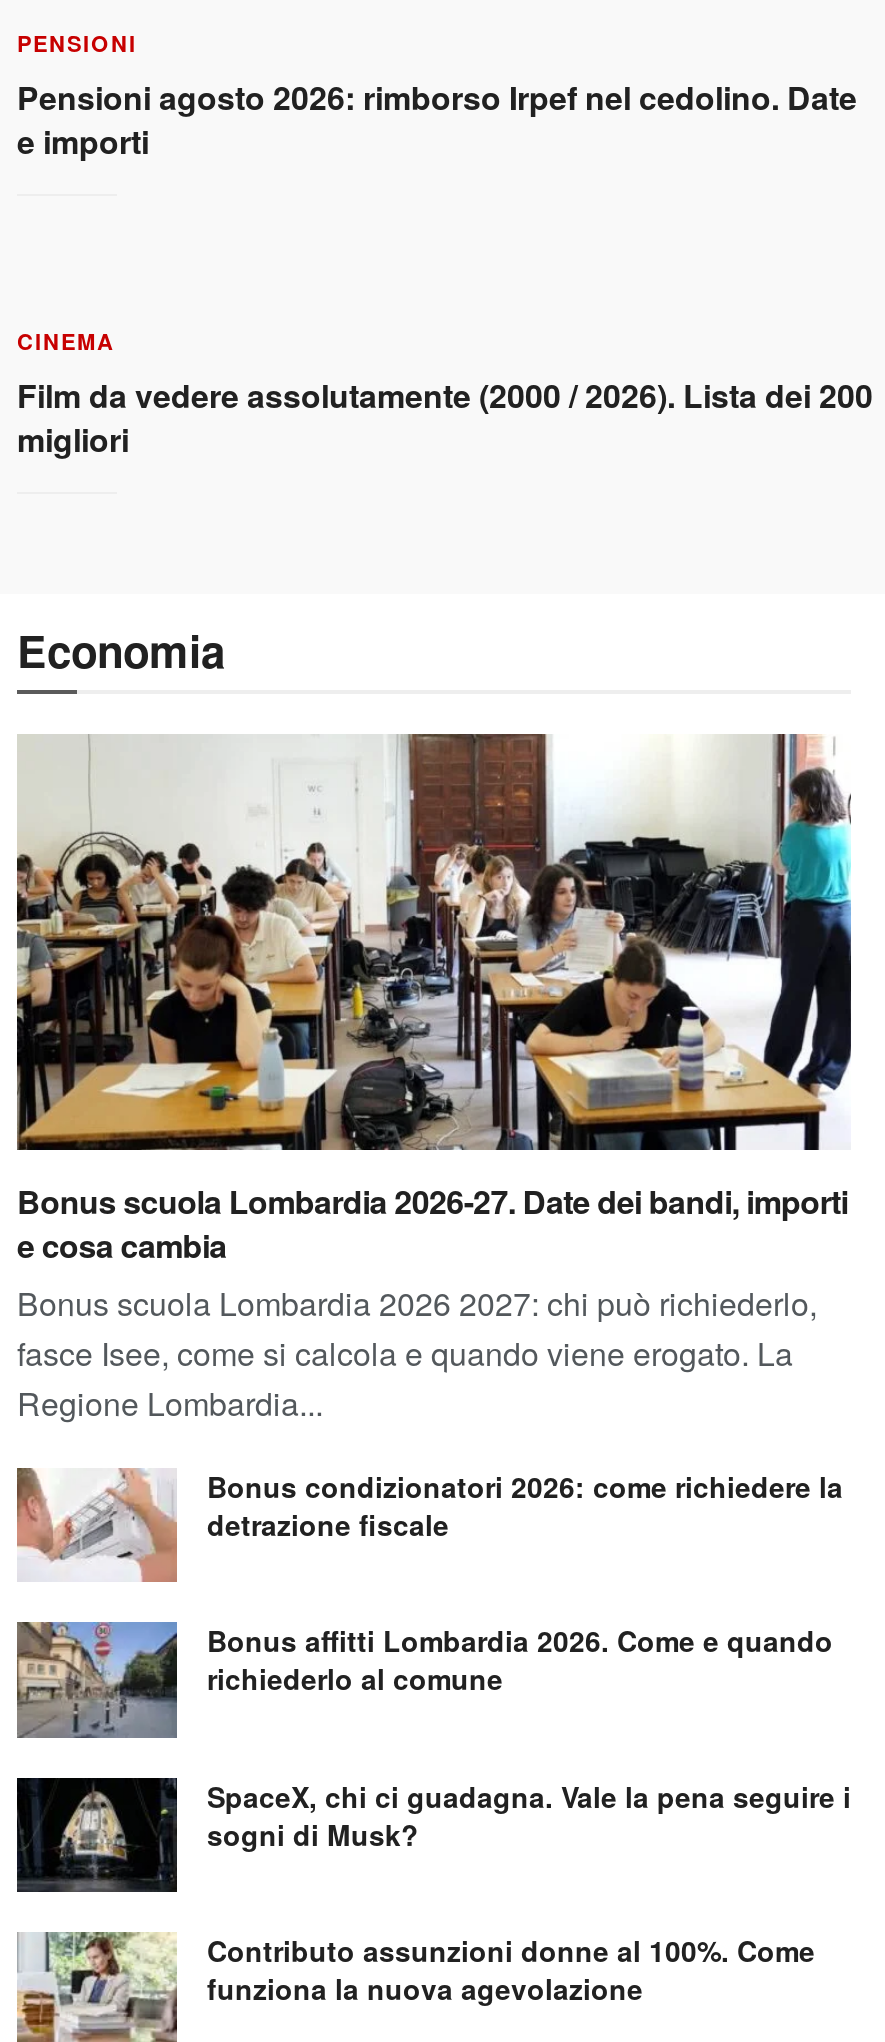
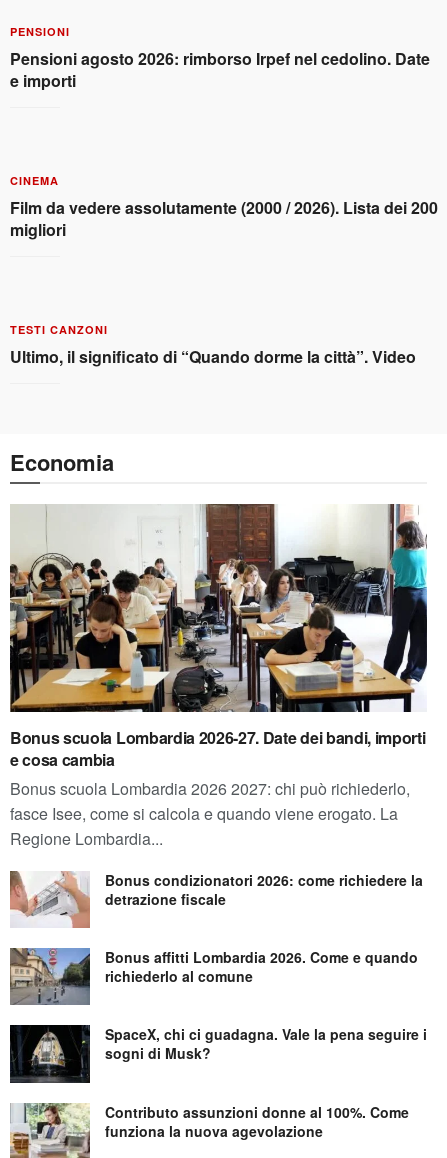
none -> [10,321,416,367] TESTI CANZONI | Ultimo, il significato di “Quando dorme la città”. Video

